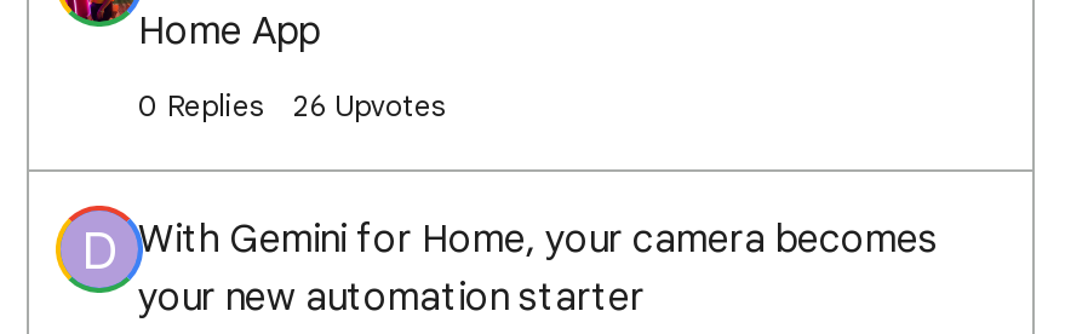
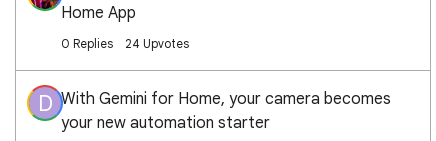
[293,87,446,123] 26 Upvotes -> [125,36,189,51] 24 Upvotes

